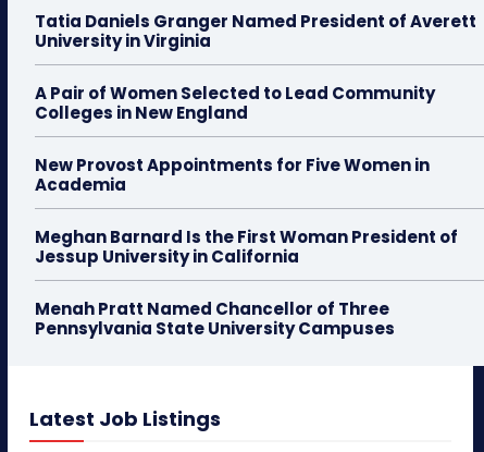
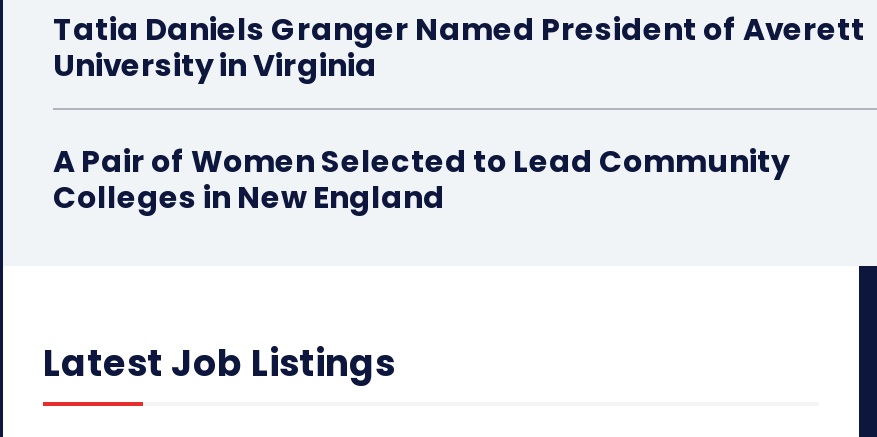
[35,154,458,340] New Provost Appointments for Five Women in | Academia | Meghan Barnard Is the First Woman President of | Jessup University in California | Menah Pratt Named Chancellor of Three | Pennsylvania State University Campuses -> none

